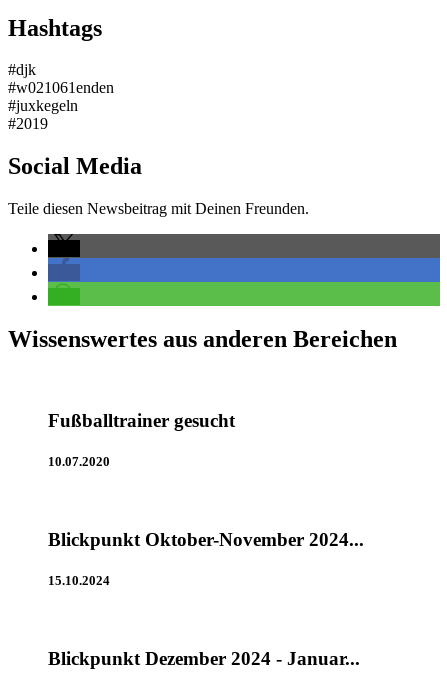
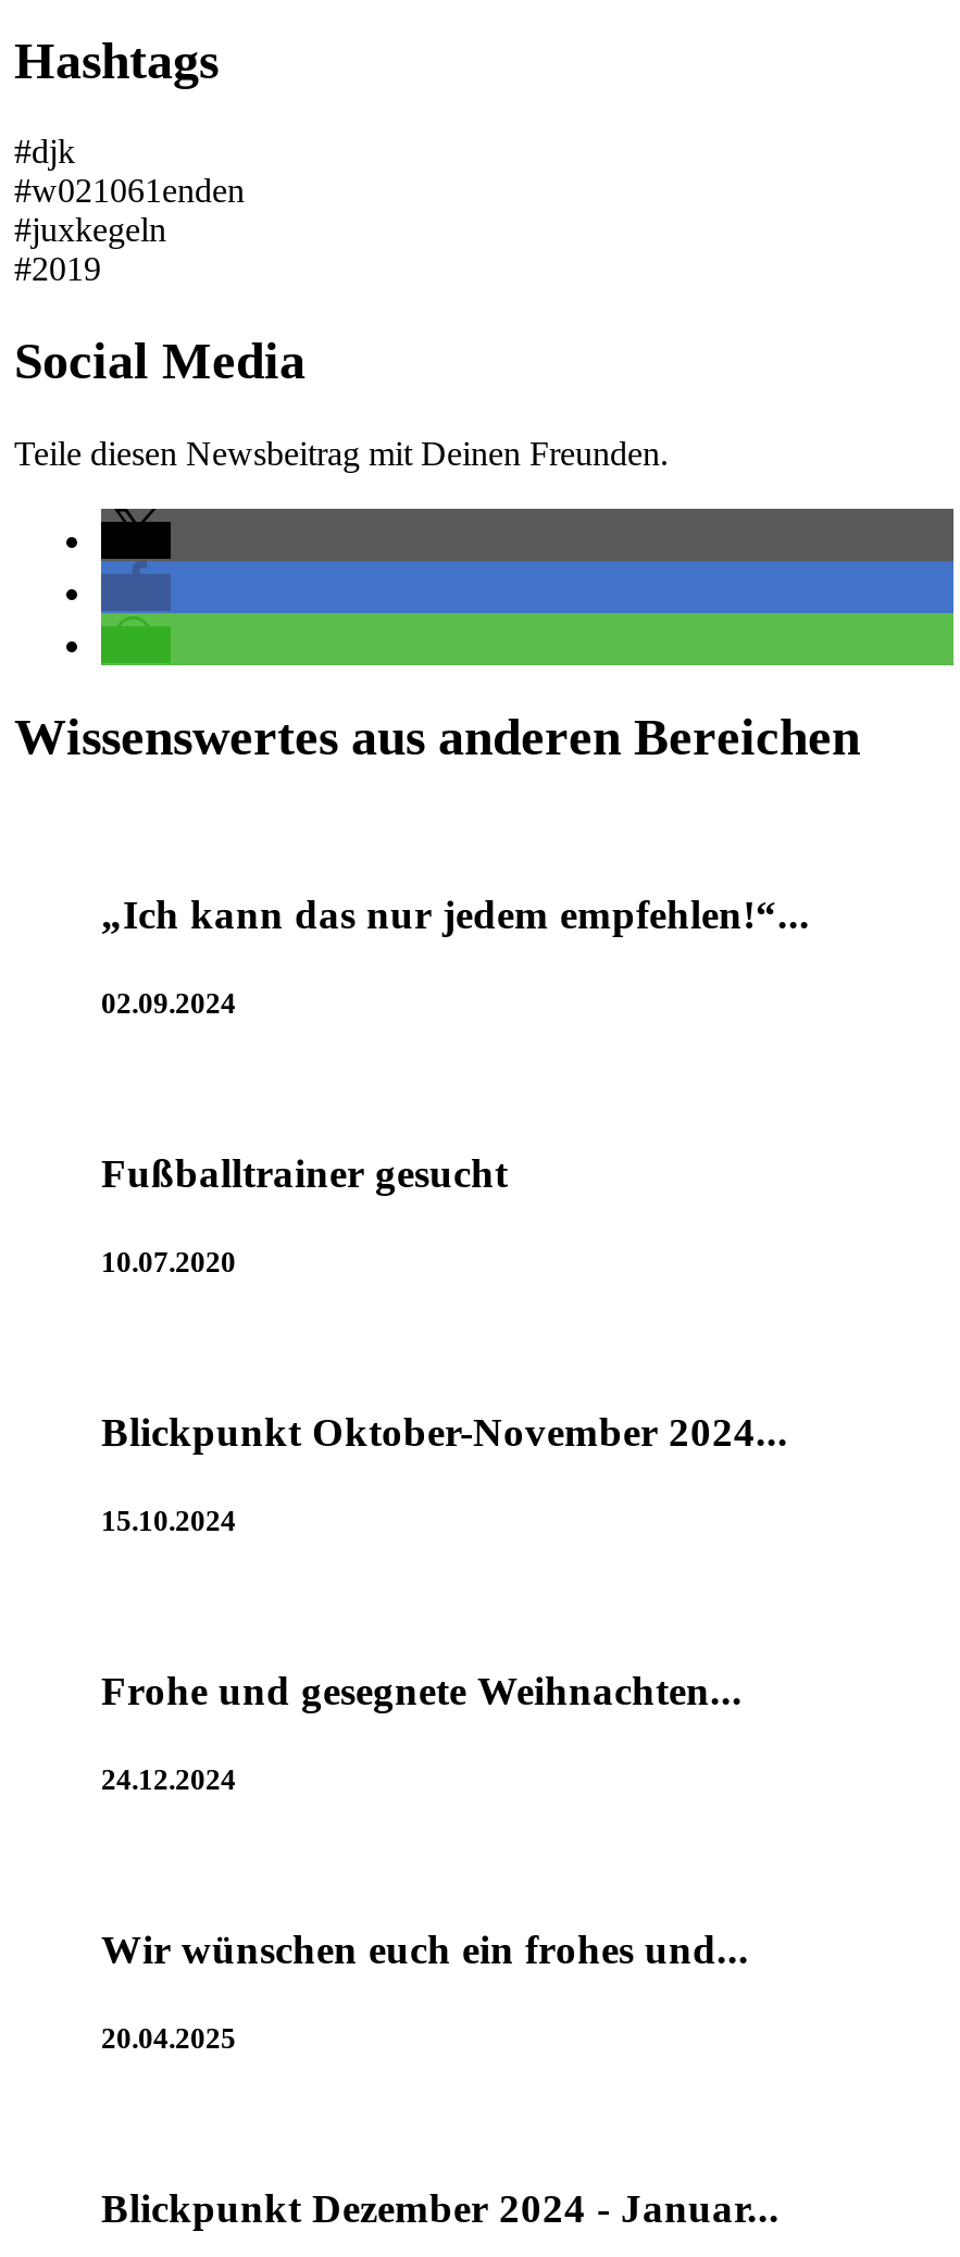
none -> [101,891,810,1020] „Ich kann das nur jedem empfehlen!“... | 02.09.2024
none -> [101,1668,743,1796] Frohe und gesegnete Weihnachten... | 24.12.2024
none -> [101,1926,749,2055] Wir wünschen euch ein frohes und... | 20.04.2025

